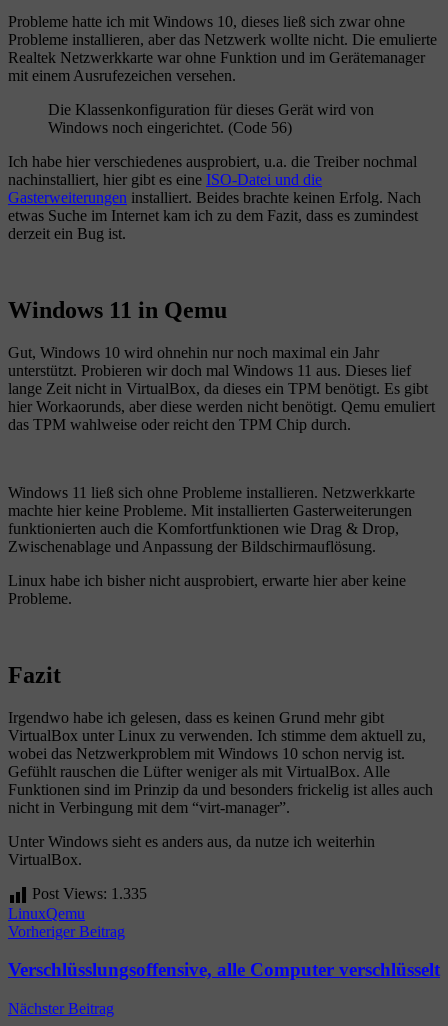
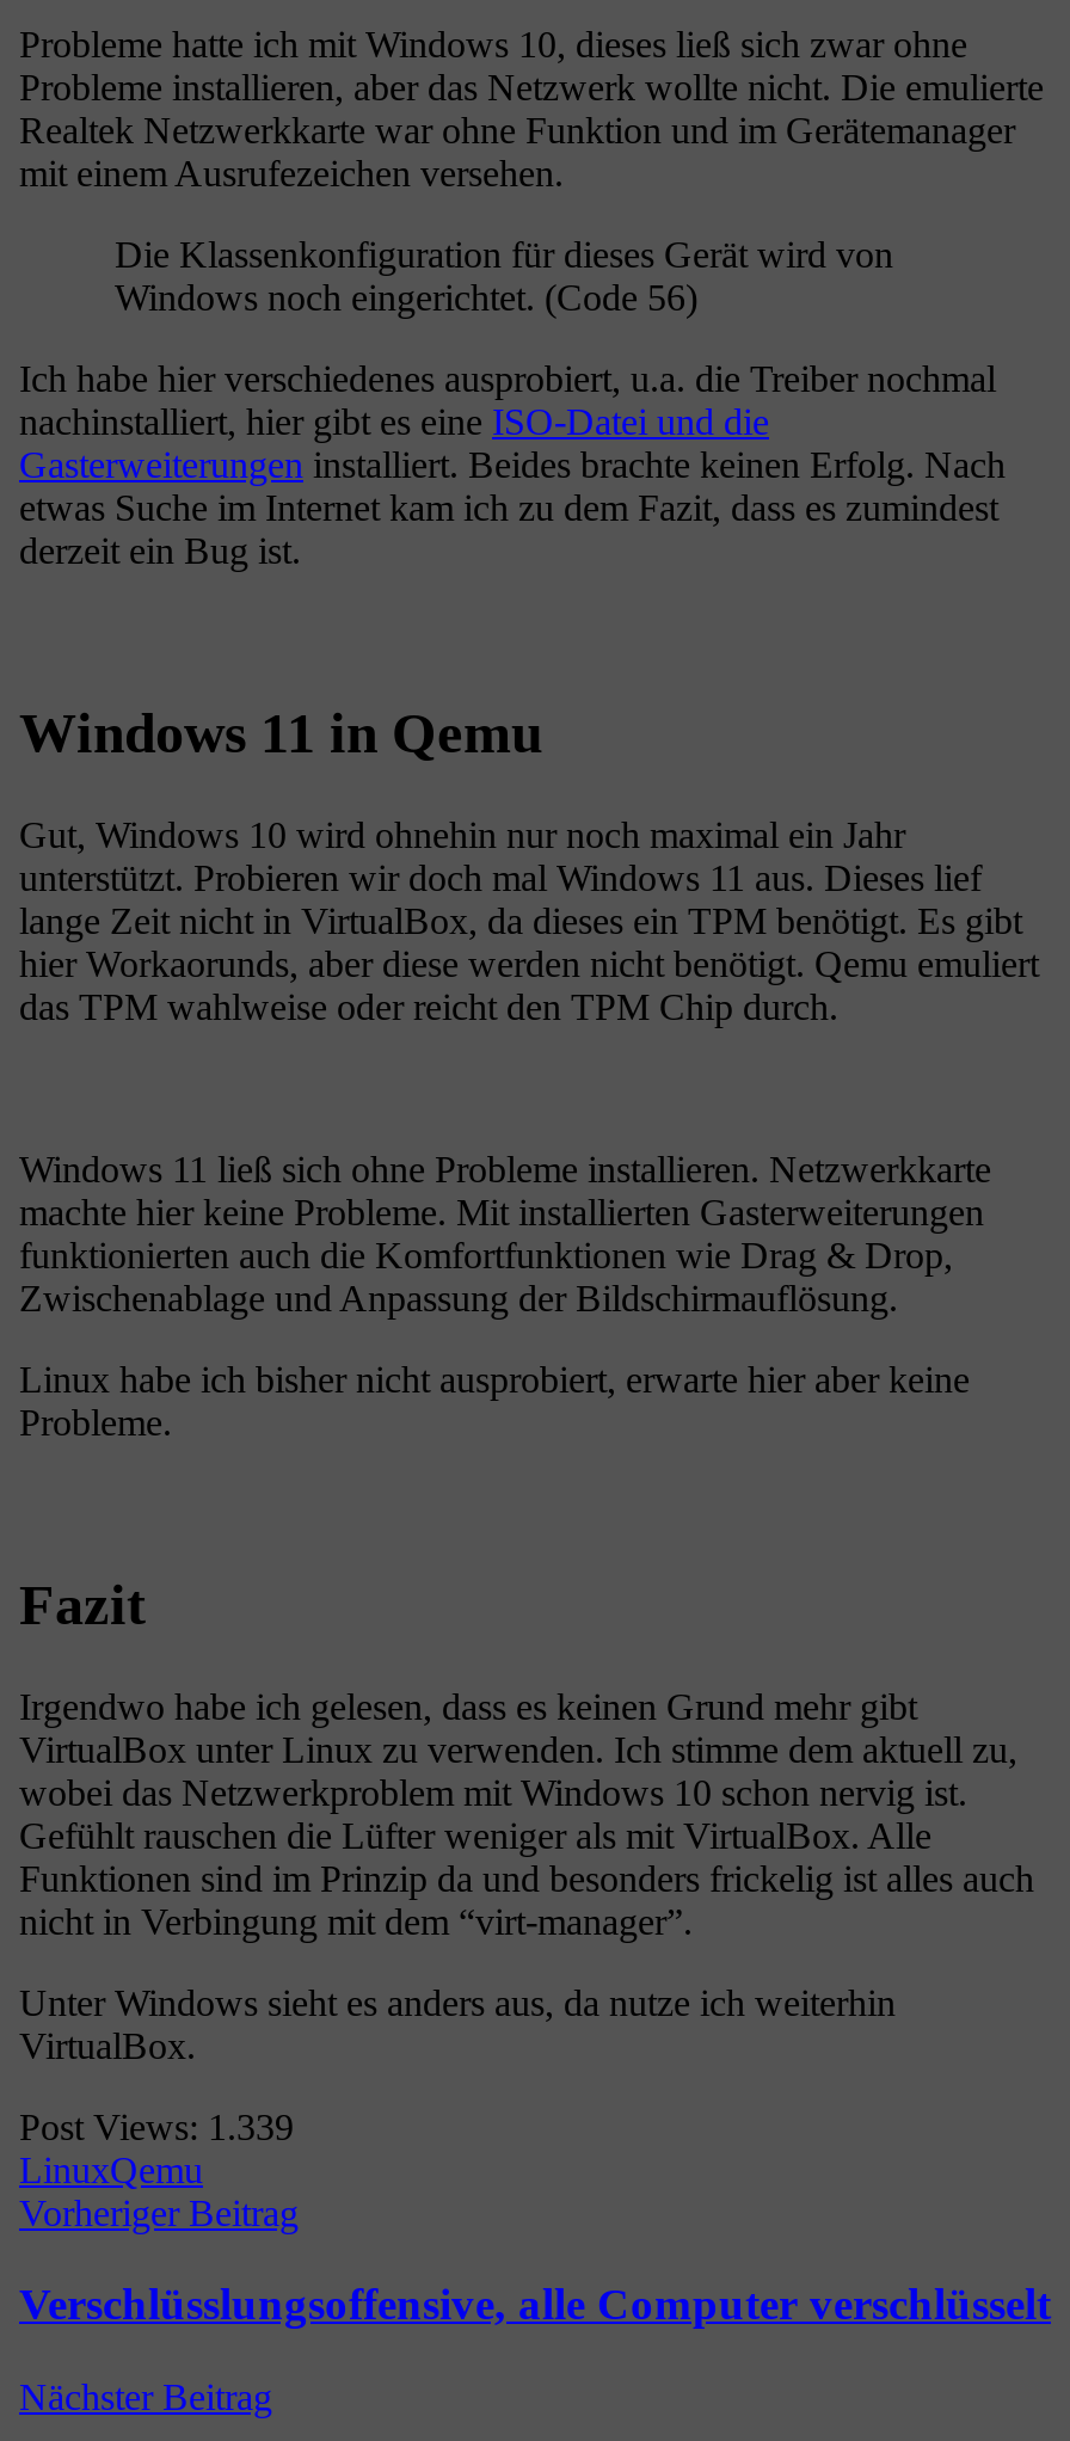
[32,884,147,901] Post Views: 1.335 -> [19,2105,294,2146] Post Views: 1.339

